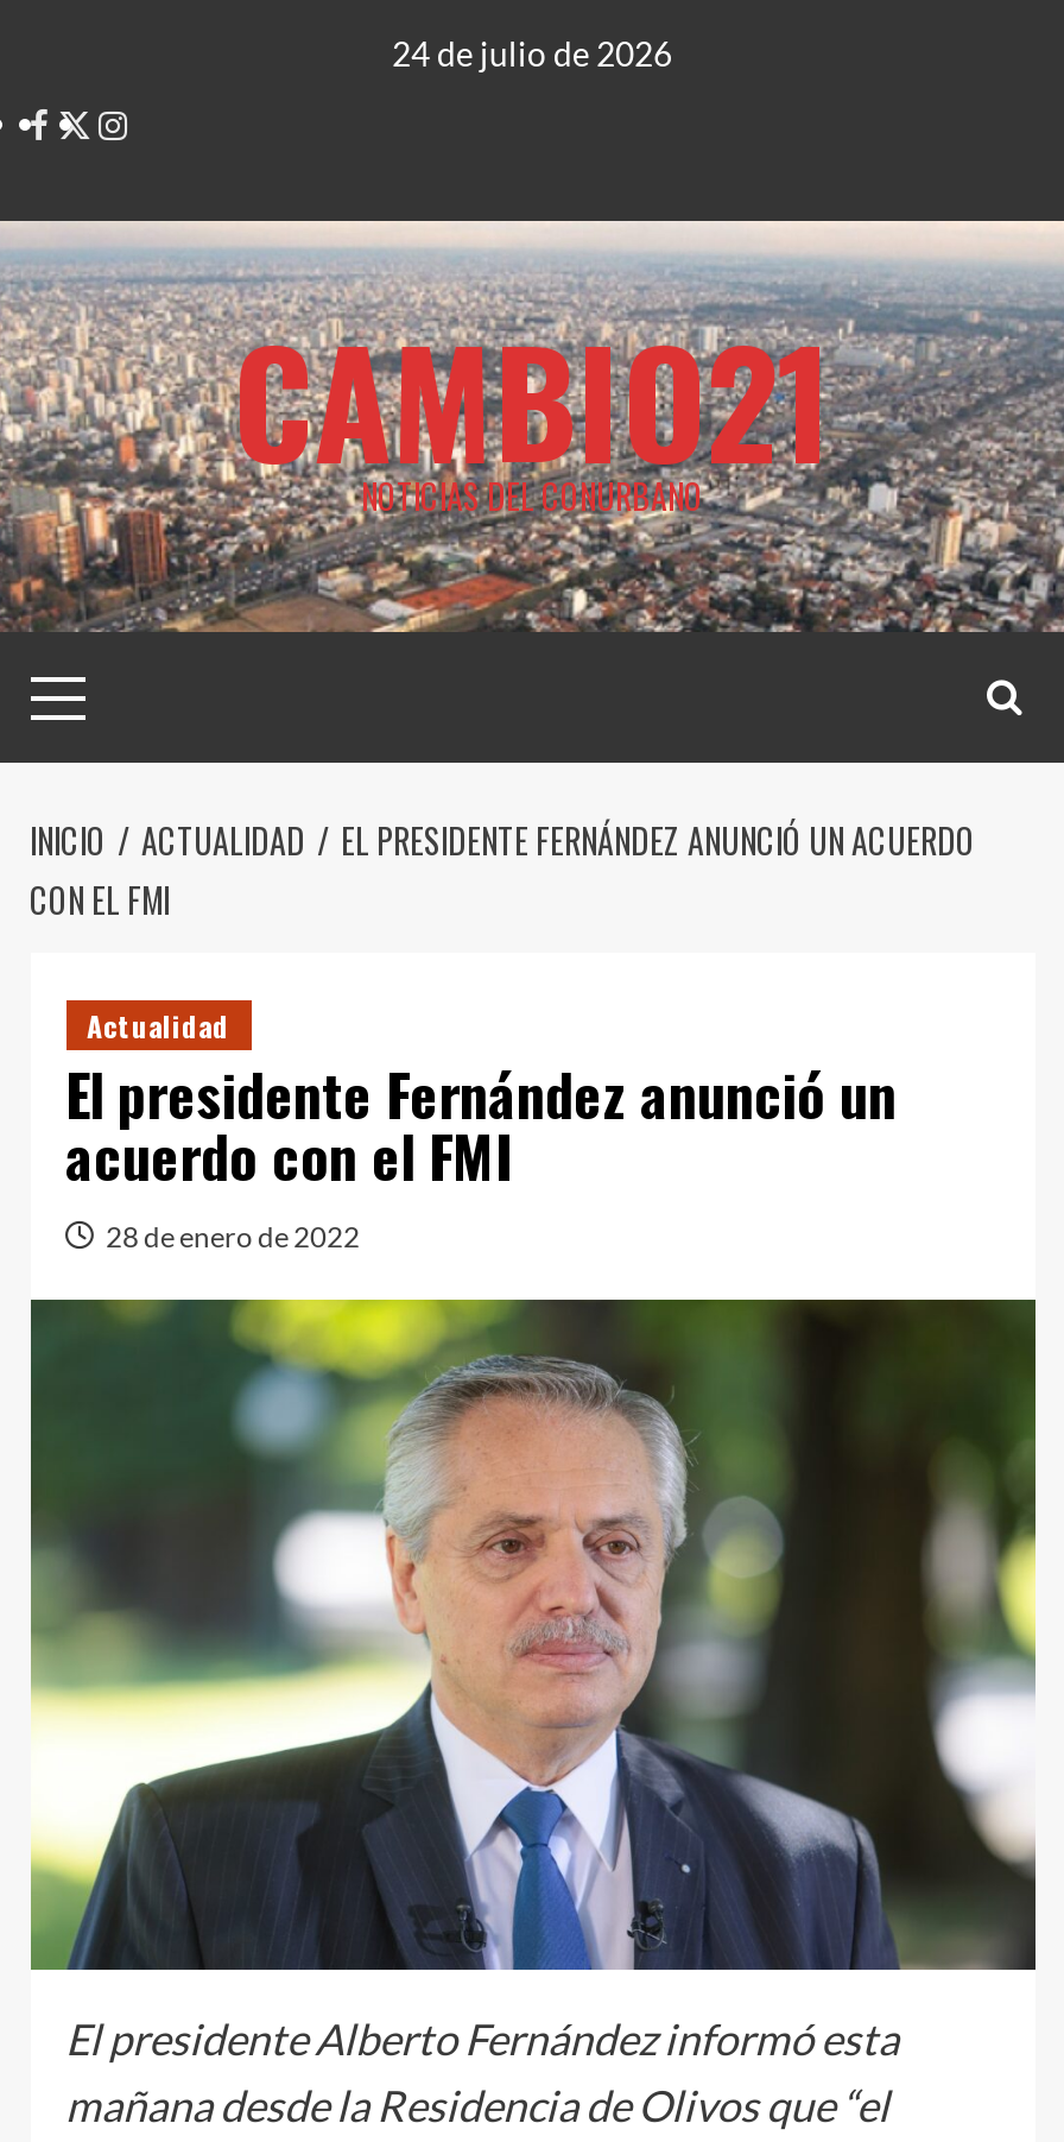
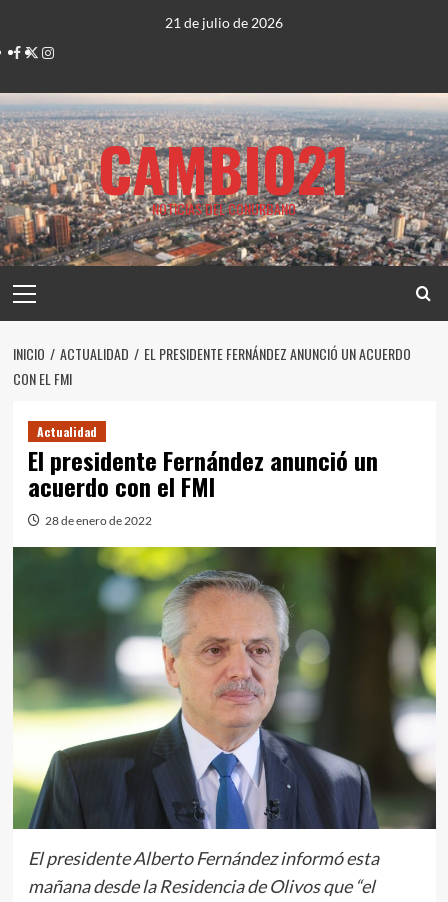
[392,33,672,74] 24 de julio de 2026 -> [165,14,283,31] 21 de julio de 2026

